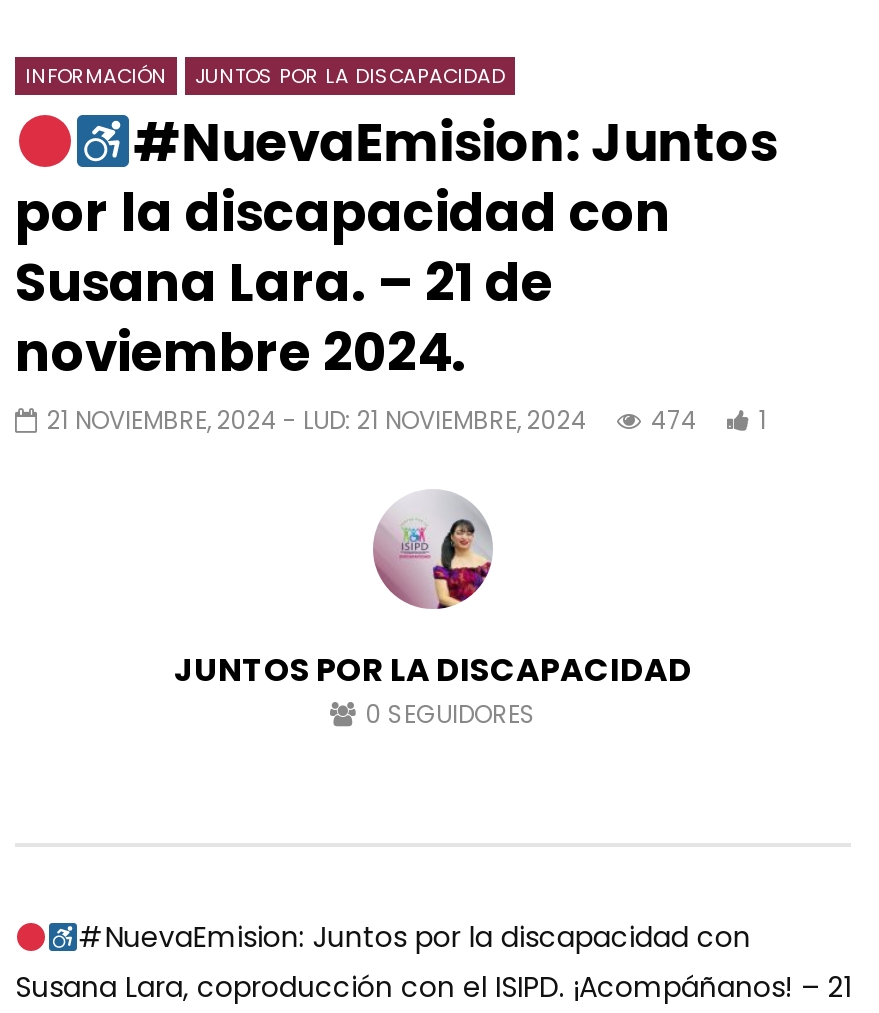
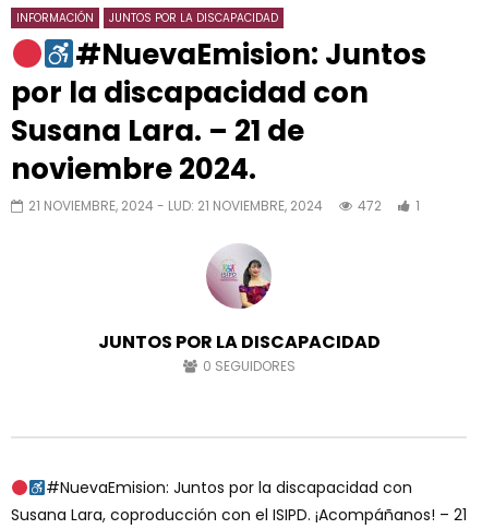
[47,403,767,437] 21 NOVIEMBRE, 2024 - LUD: 21 NOVIEMBRE, 2024 474 1 -> [28,196,420,215] 21 NOVIEMBRE, 2024 - LUD: 21 NOVIEMBRE, 2024 472 1

